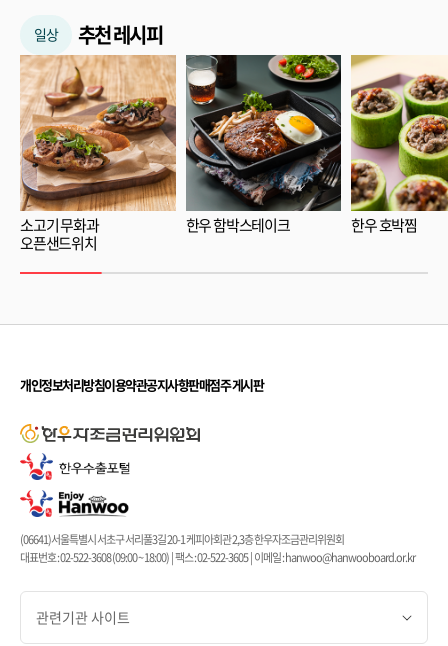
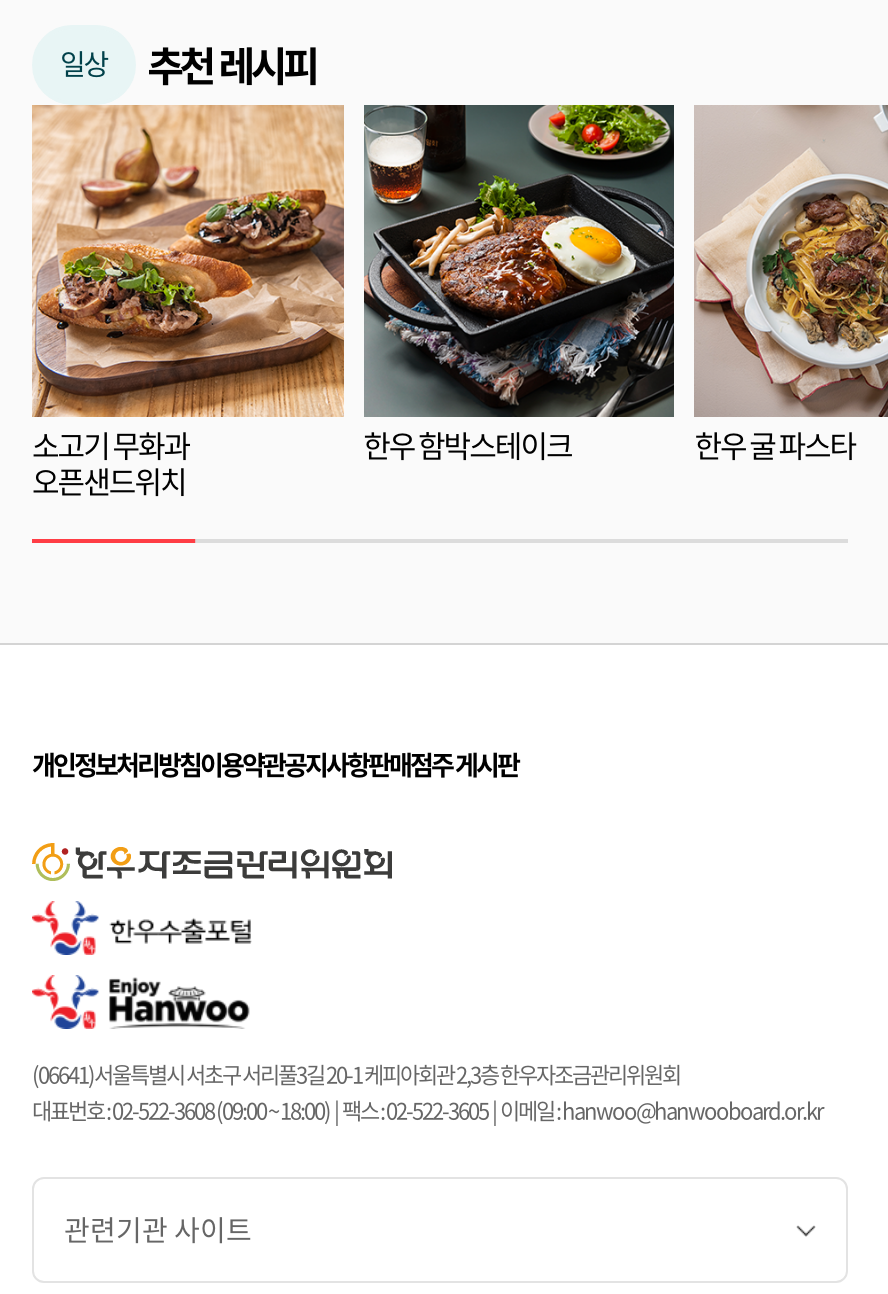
[351,55,445,236] [image] | 한우 호박찜 -> [694,103,882,467] [image] | 한우 굴 파스타

